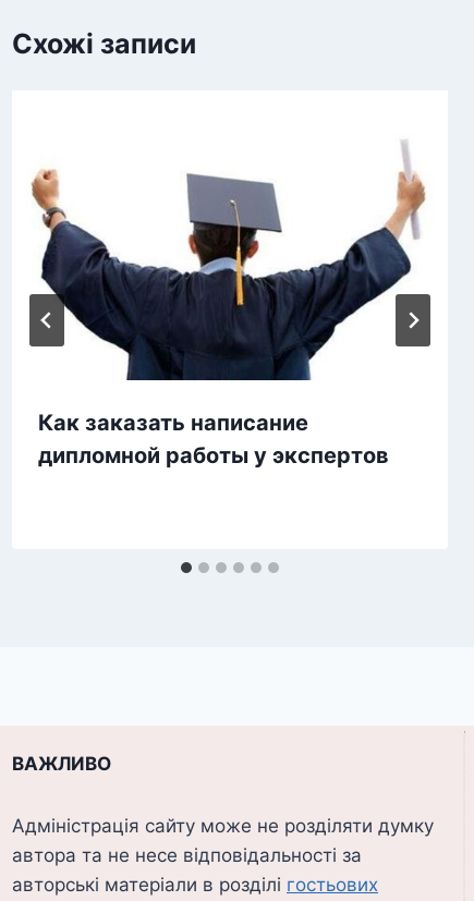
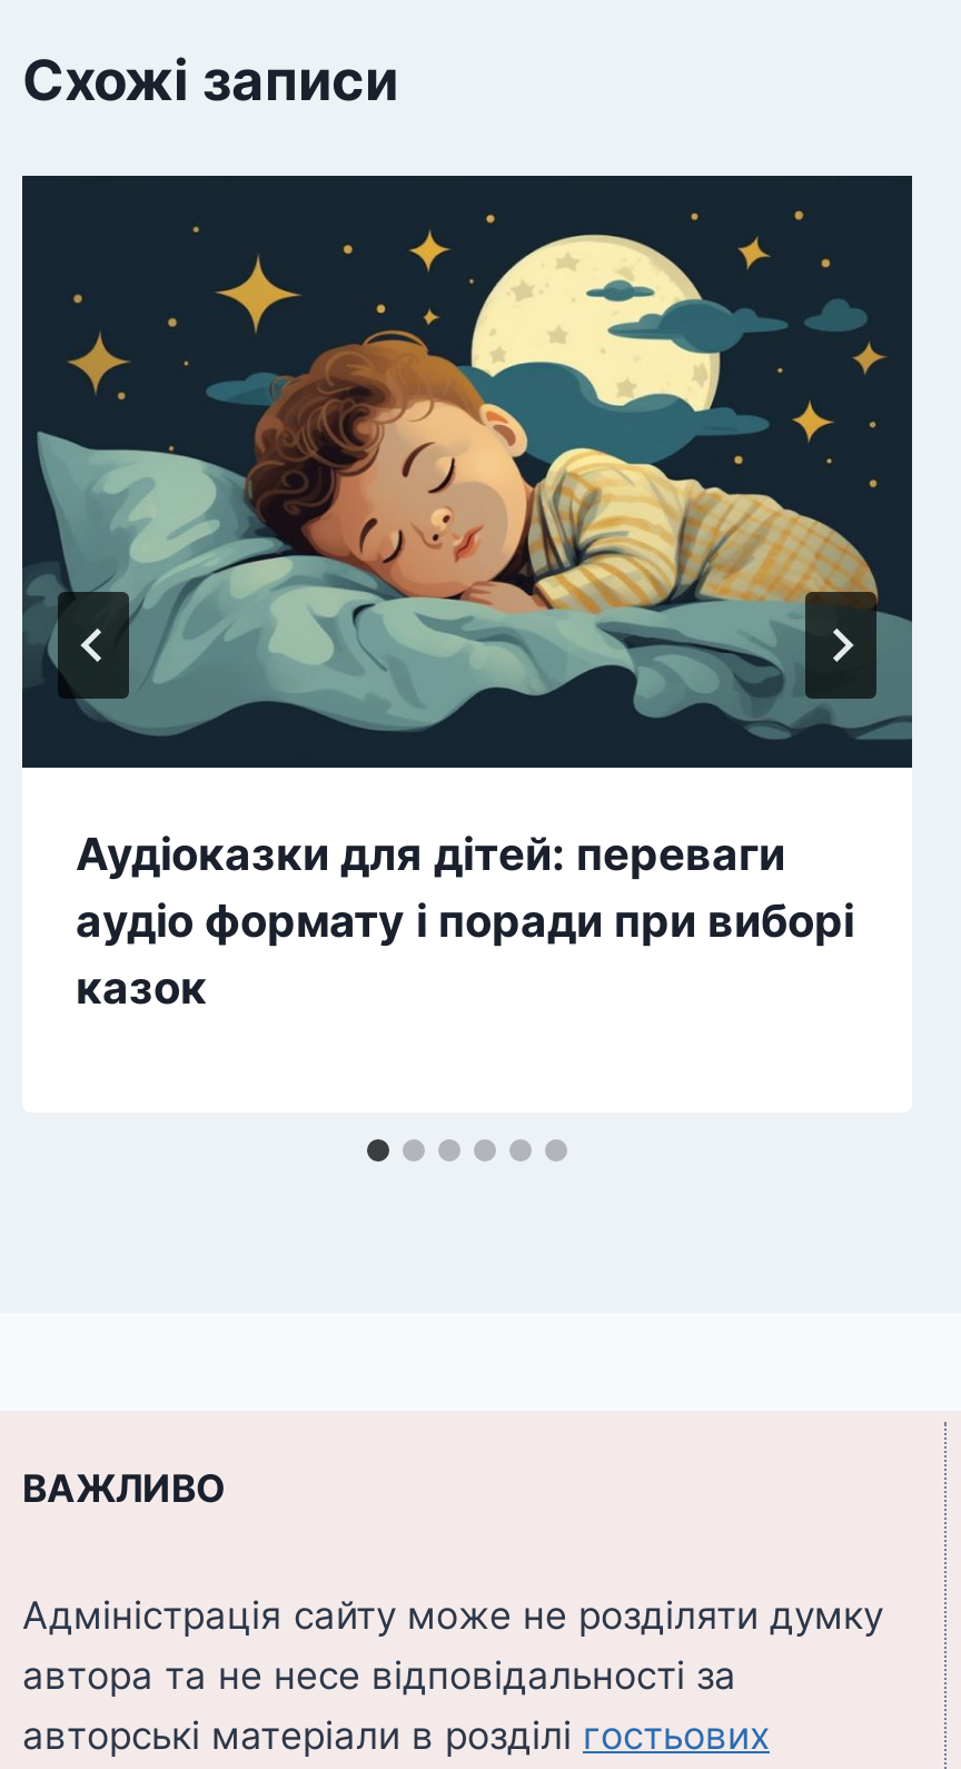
[12,120,448,469] [image] | Как заказать написание | дипломной работы у экспертов -> [20,174,914,1016] [image] | Аудіоказки для дітей: переваги | аудіо формату і поради при виборі | казок

